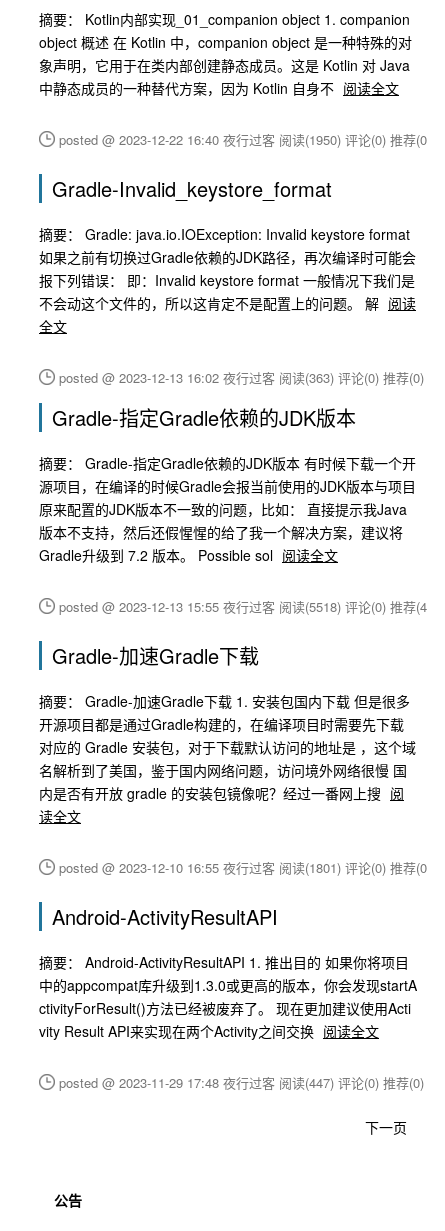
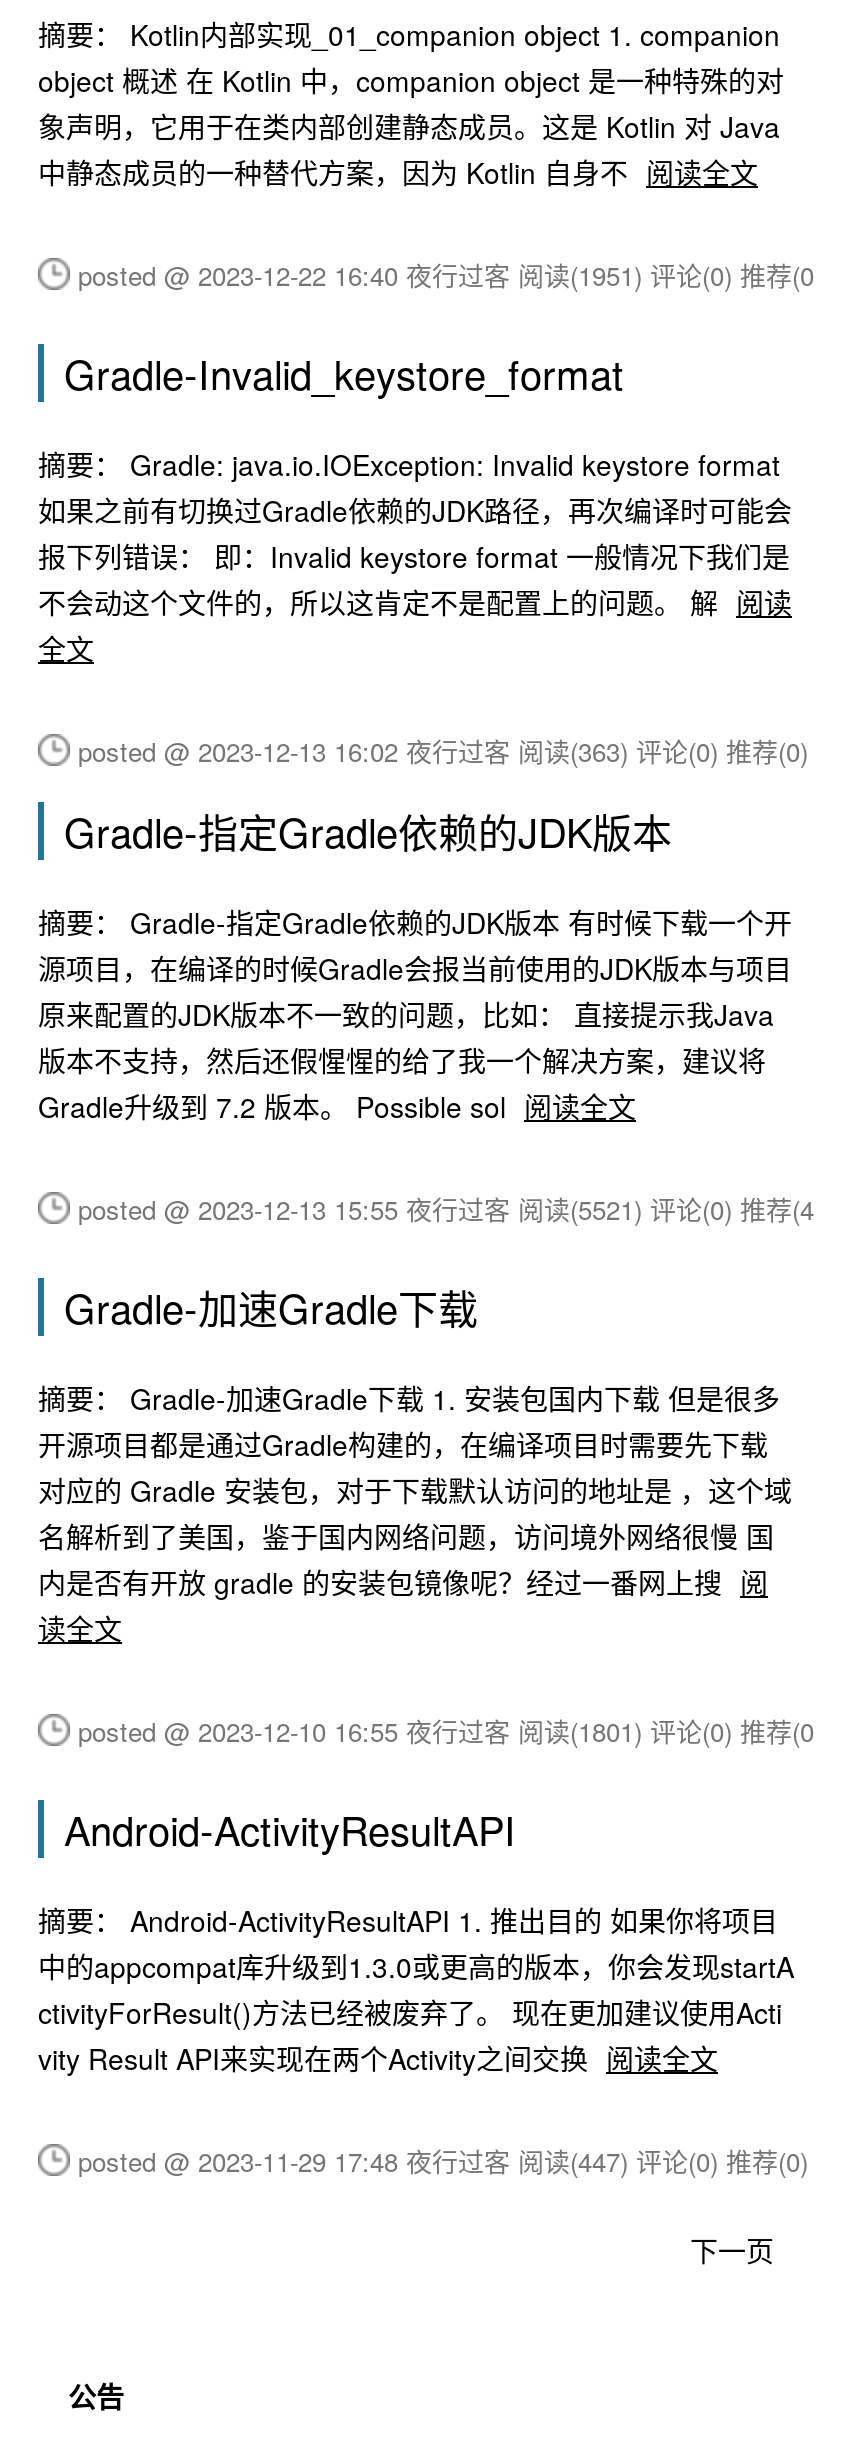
[59,130,431,149] posted @ 2023-12-22 16:40 夜行过客阅读(1950) 评论(0) 推荐(0) -> [78,256,822,294] posted @ 2023-12-22 16:40 夜行过客阅读(1951) 评论(0) 推荐(0)
[59,597,431,616] posted @ 2023-12-13 15:55 夜行过客阅读(5518) 评论(0) 推荐(4) -> [78,1190,822,1228] posted @ 2023-12-13 15:55 夜行过客阅读(5521) 评论(0) 推荐(4)

